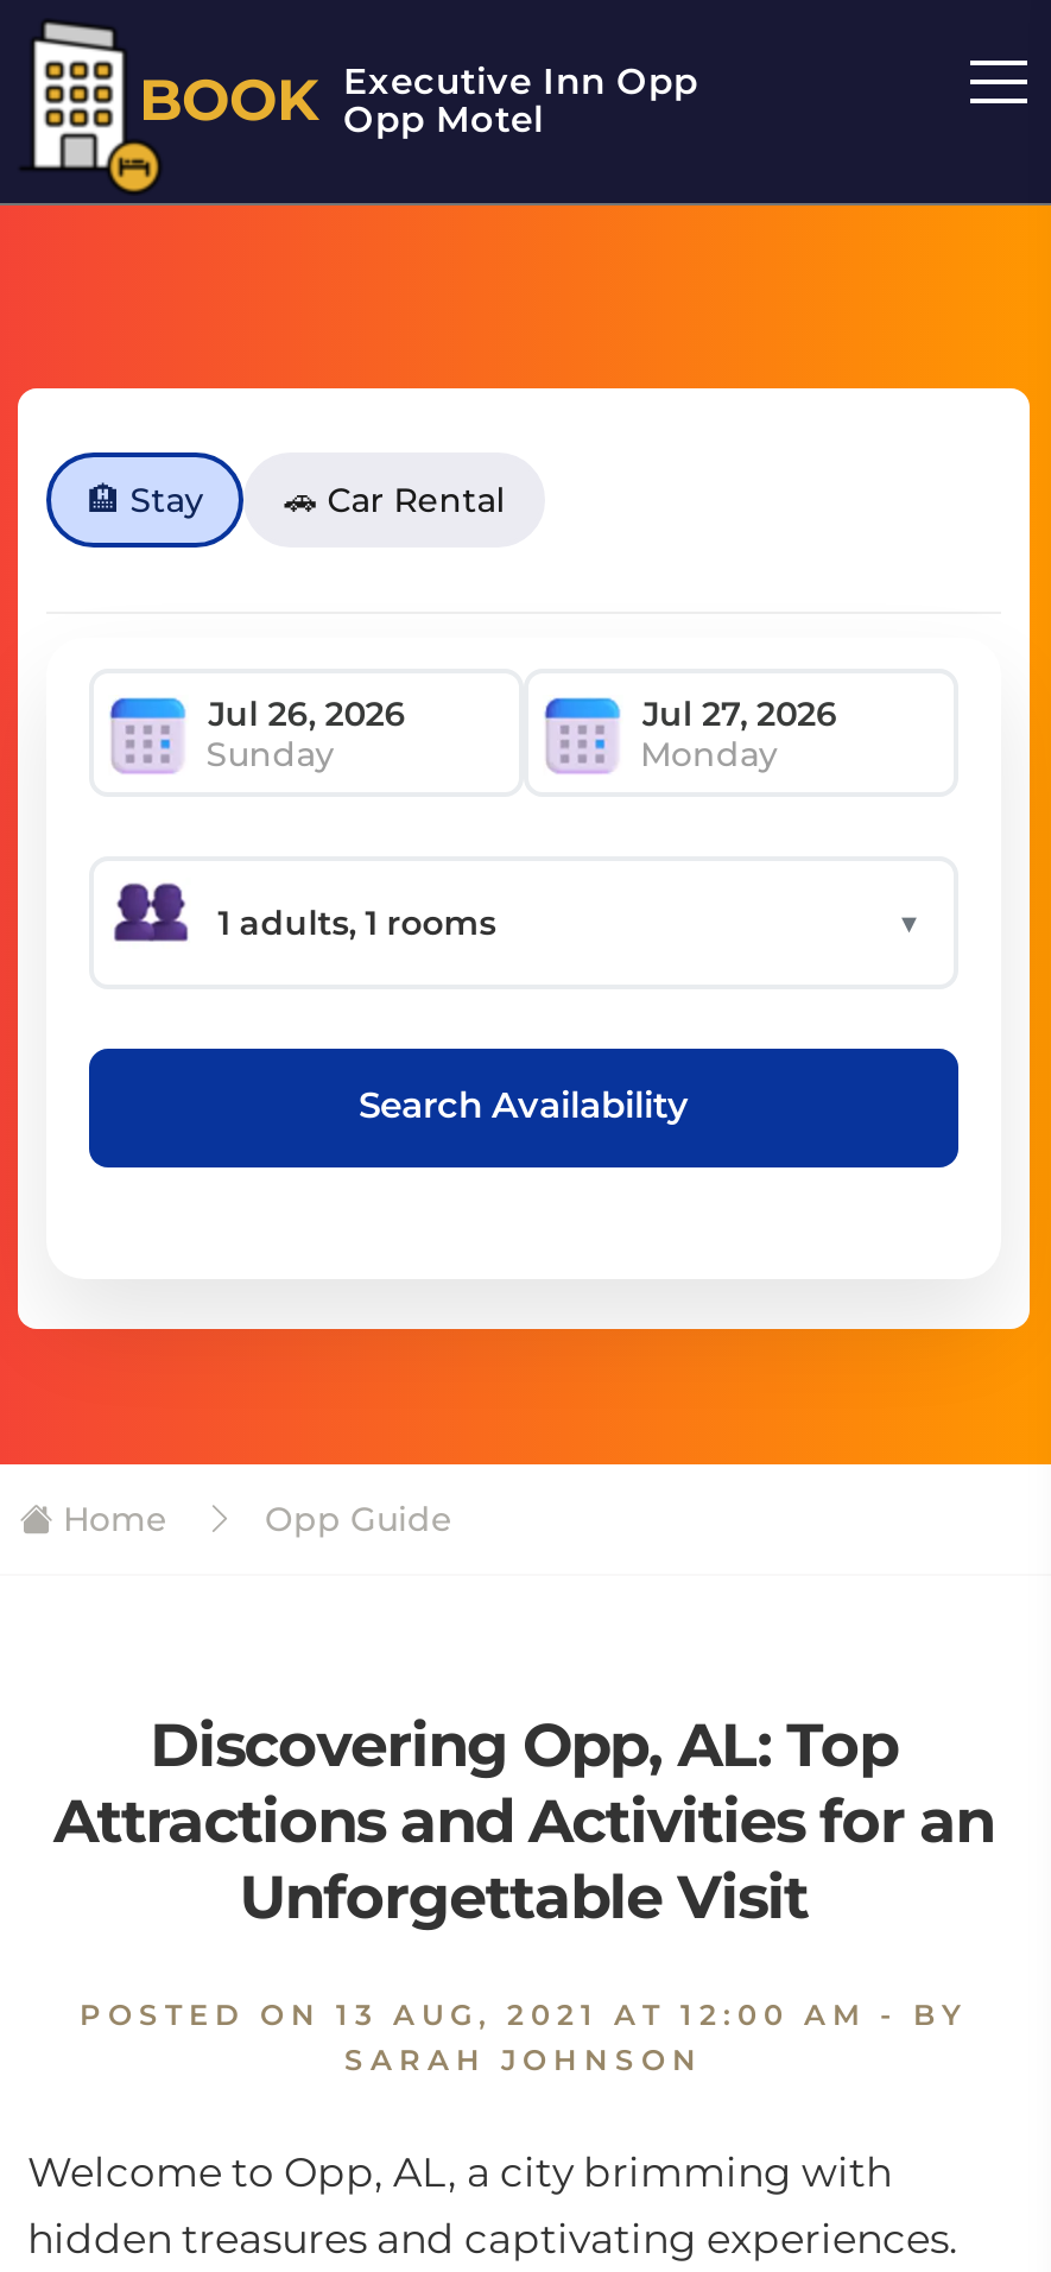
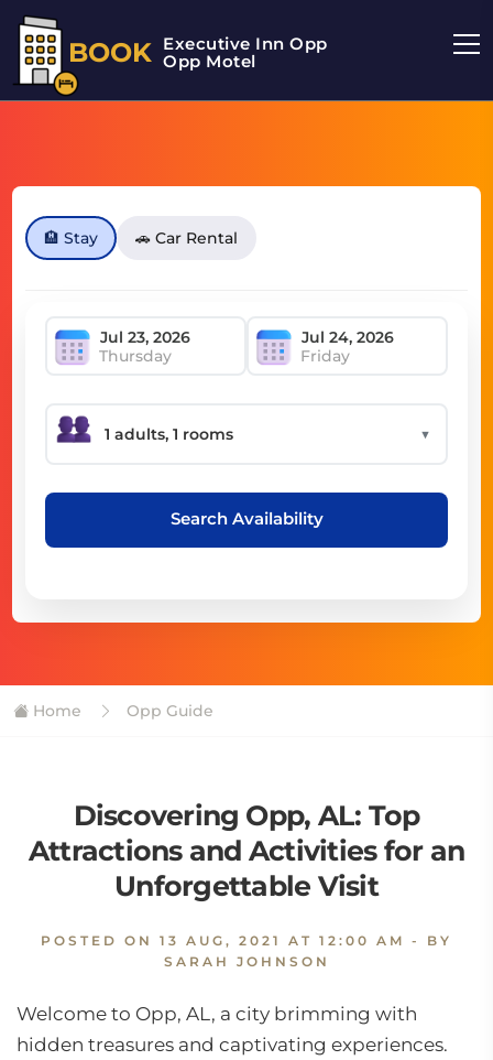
[206,733,778,776] Sunday | Monday -> [99,346,350,366] Thursday | Friday

